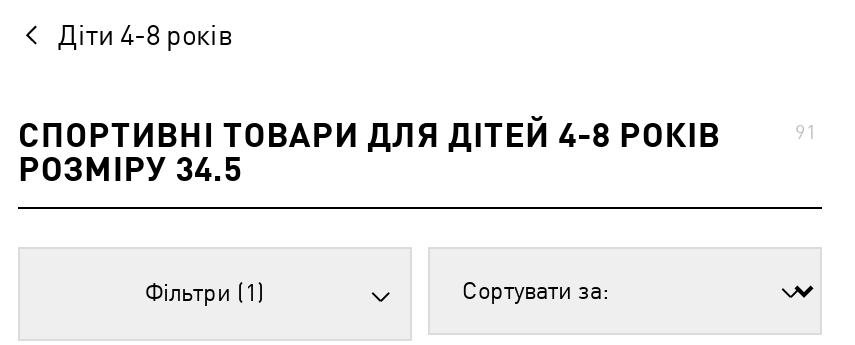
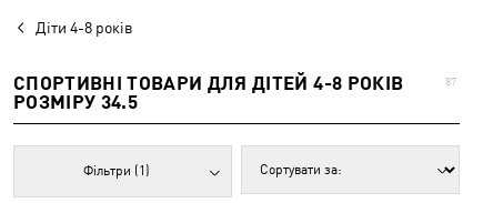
[795,119,822,143] 91 -> [445,74,460,88] 87

